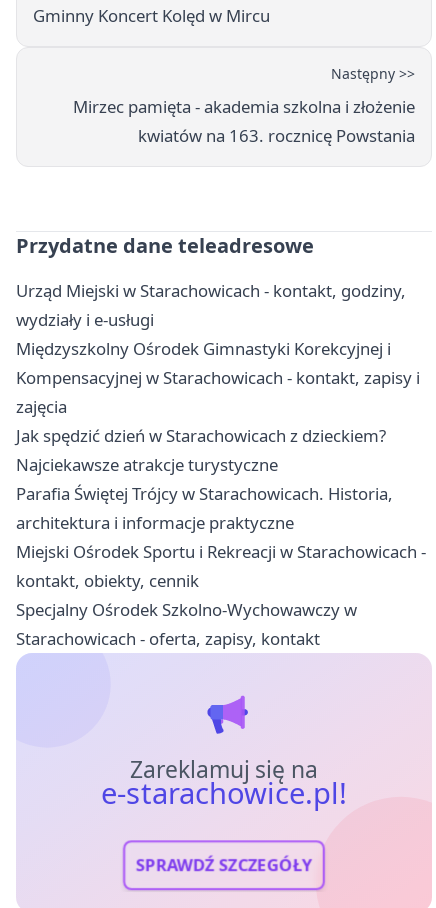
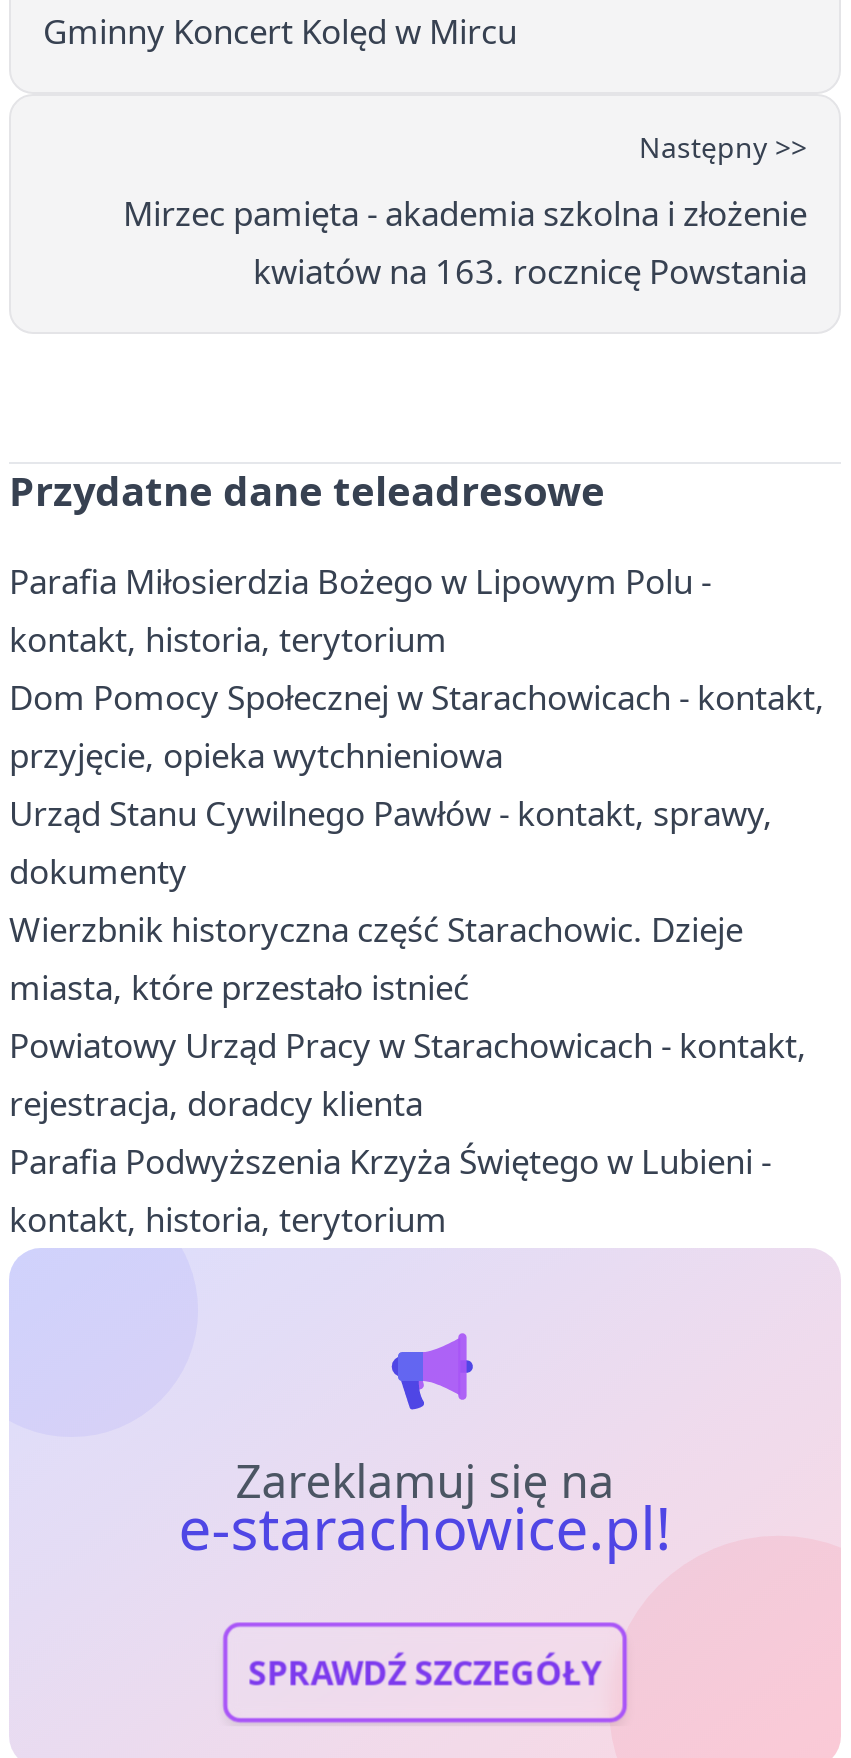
[16,279,426,650] Urząd Miejski w Starachowicach - kontakt, godziny, | wydziały i e-usługi | Międzyszkolny Ośrodek Gimnastyki Korekcyjnej i | Kompensacyjnej w Starachowicach - kontakt, zapisy i | zajęcia | Jak spędzić dzień w Starachowicach z dzieckiem? | Najciekawsze atrakcje turystyczne | Parafia Świętej Trójcy w Starachowicach. Historia, | architektura i informacje praktyczne | Miejski Ośrodek Sportu i Rekreacji w Starachowicach - | kontakt, obiekty, cennik | Specjalny Ośrodek Szkolno-Wychowawczy w | Starachowicach - oferta, zapisy, kontakt -> [9,557,825,1241] Parafia Miłosierdzia Bożego w Lipowym Polu - | kontakt, historia, terytorium | Dom Pomocy Społecznej w Starachowicach - kontakt, | przyjęcie, opieka wytchnieniowa | Urząd Stanu Cywilnego Pawłów - kontakt, sprawy, | dokumenty | Wierzbnik historyczna część Starachowic. Dzieje | miasta, które przestało istnieć | Powiatowy Urząd Pracy w Starachowicach - kontakt, | rejestracja, doradcy klienta | Parafia Podwyższenia Krzyża Świętego w Lubieni - | kontakt, historia, terytorium

